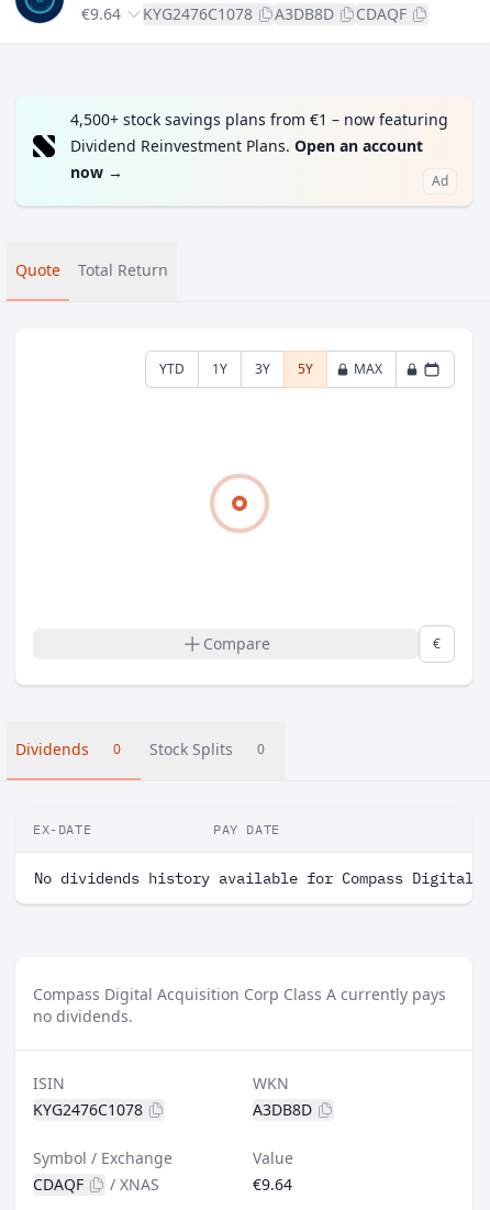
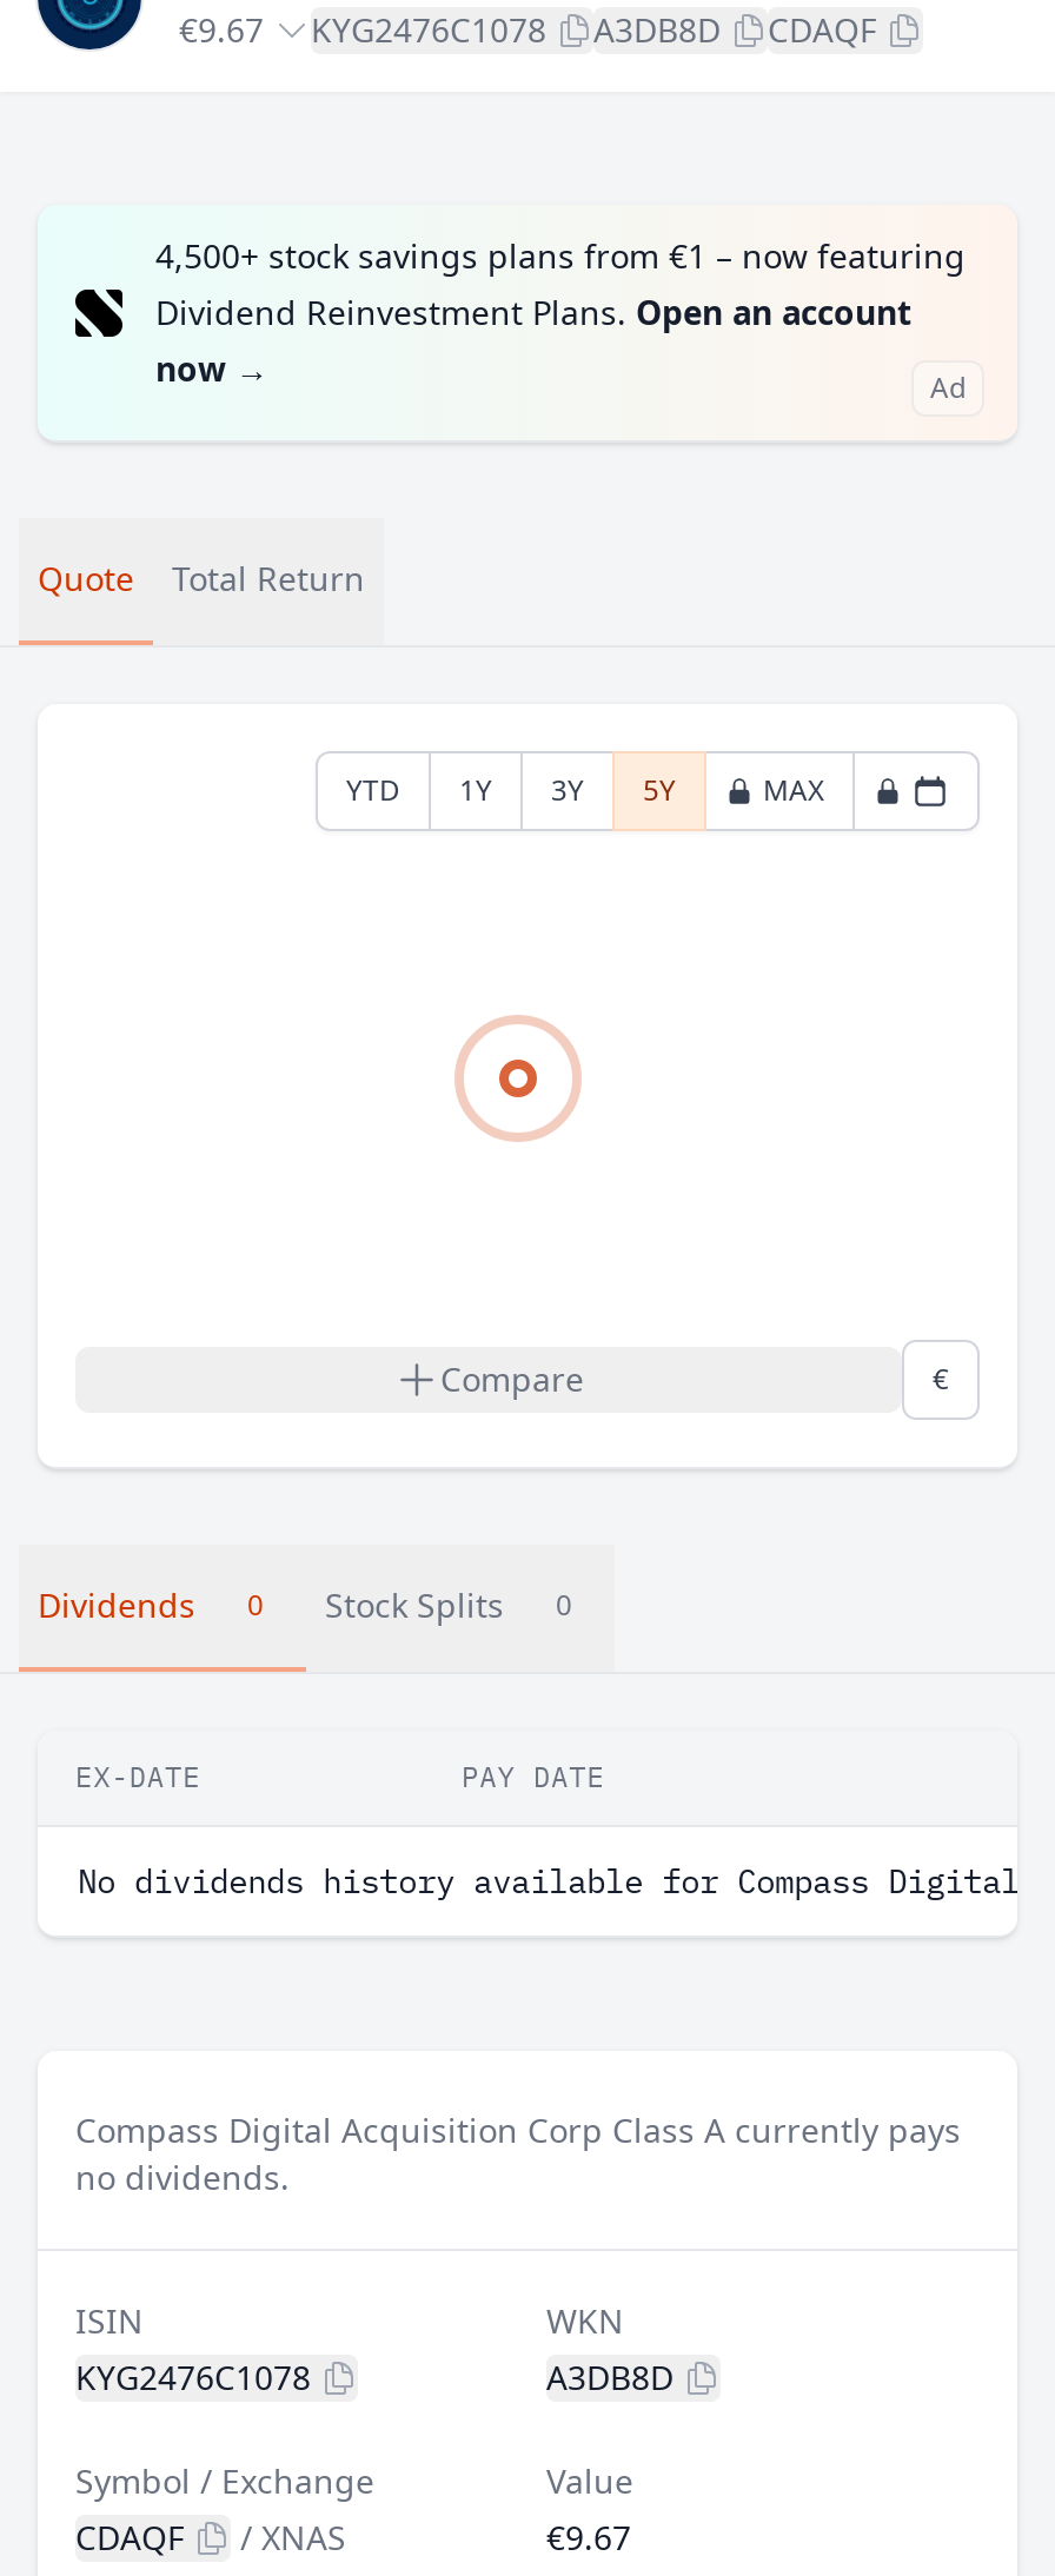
[81,3,407,24] €9.64 KYG2476C1078 A3DB8D CDAQF -> [179,7,876,52] €9.67 KYG2476C1078 A3DB8D CDAQF
[253,1174,292,1195] €9.64 -> [546,2515,631,2560] €9.67

